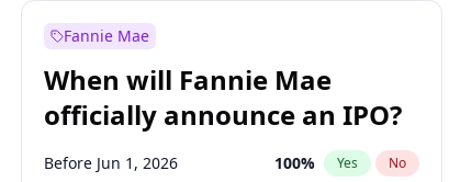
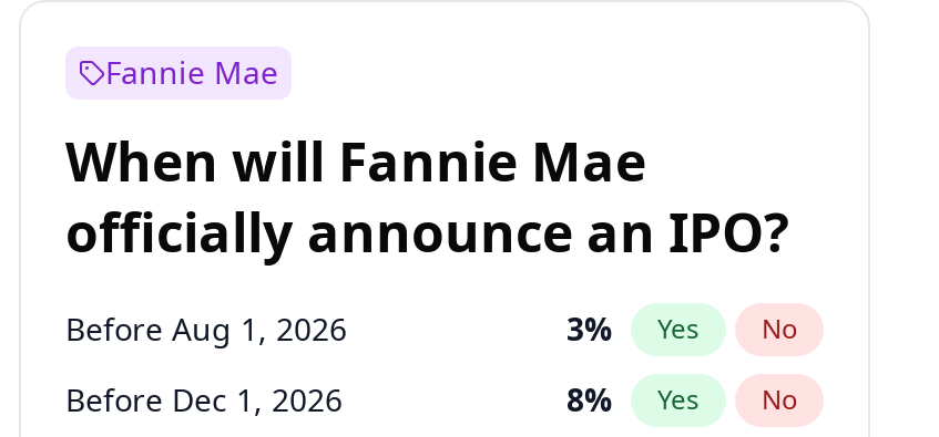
[44,152,315,173] Before Jun 1, 2026 | 100% -> [65,308,797,420] Before Aug 1, 2026 | 3% | Yes | No | Before Dec 1, 2026 | 8%

